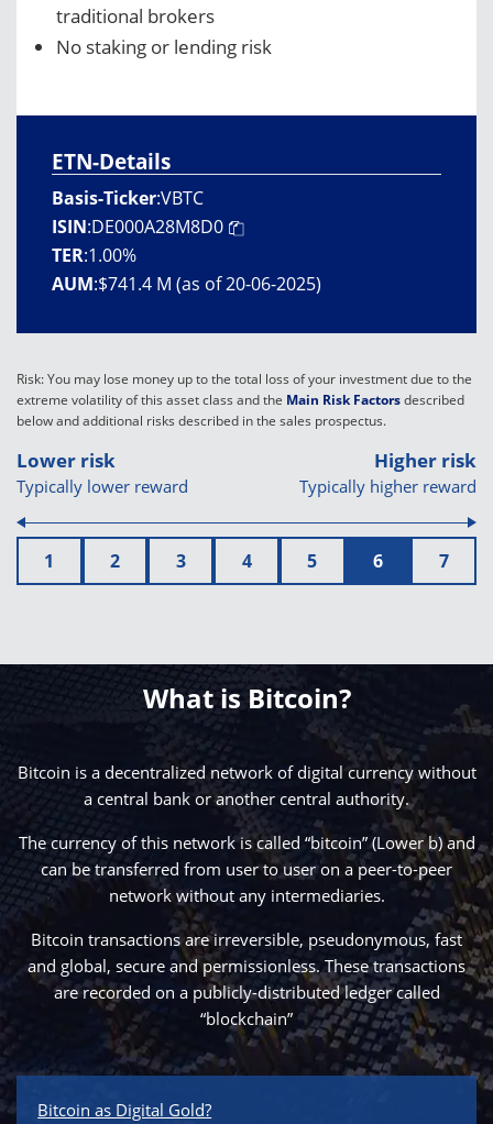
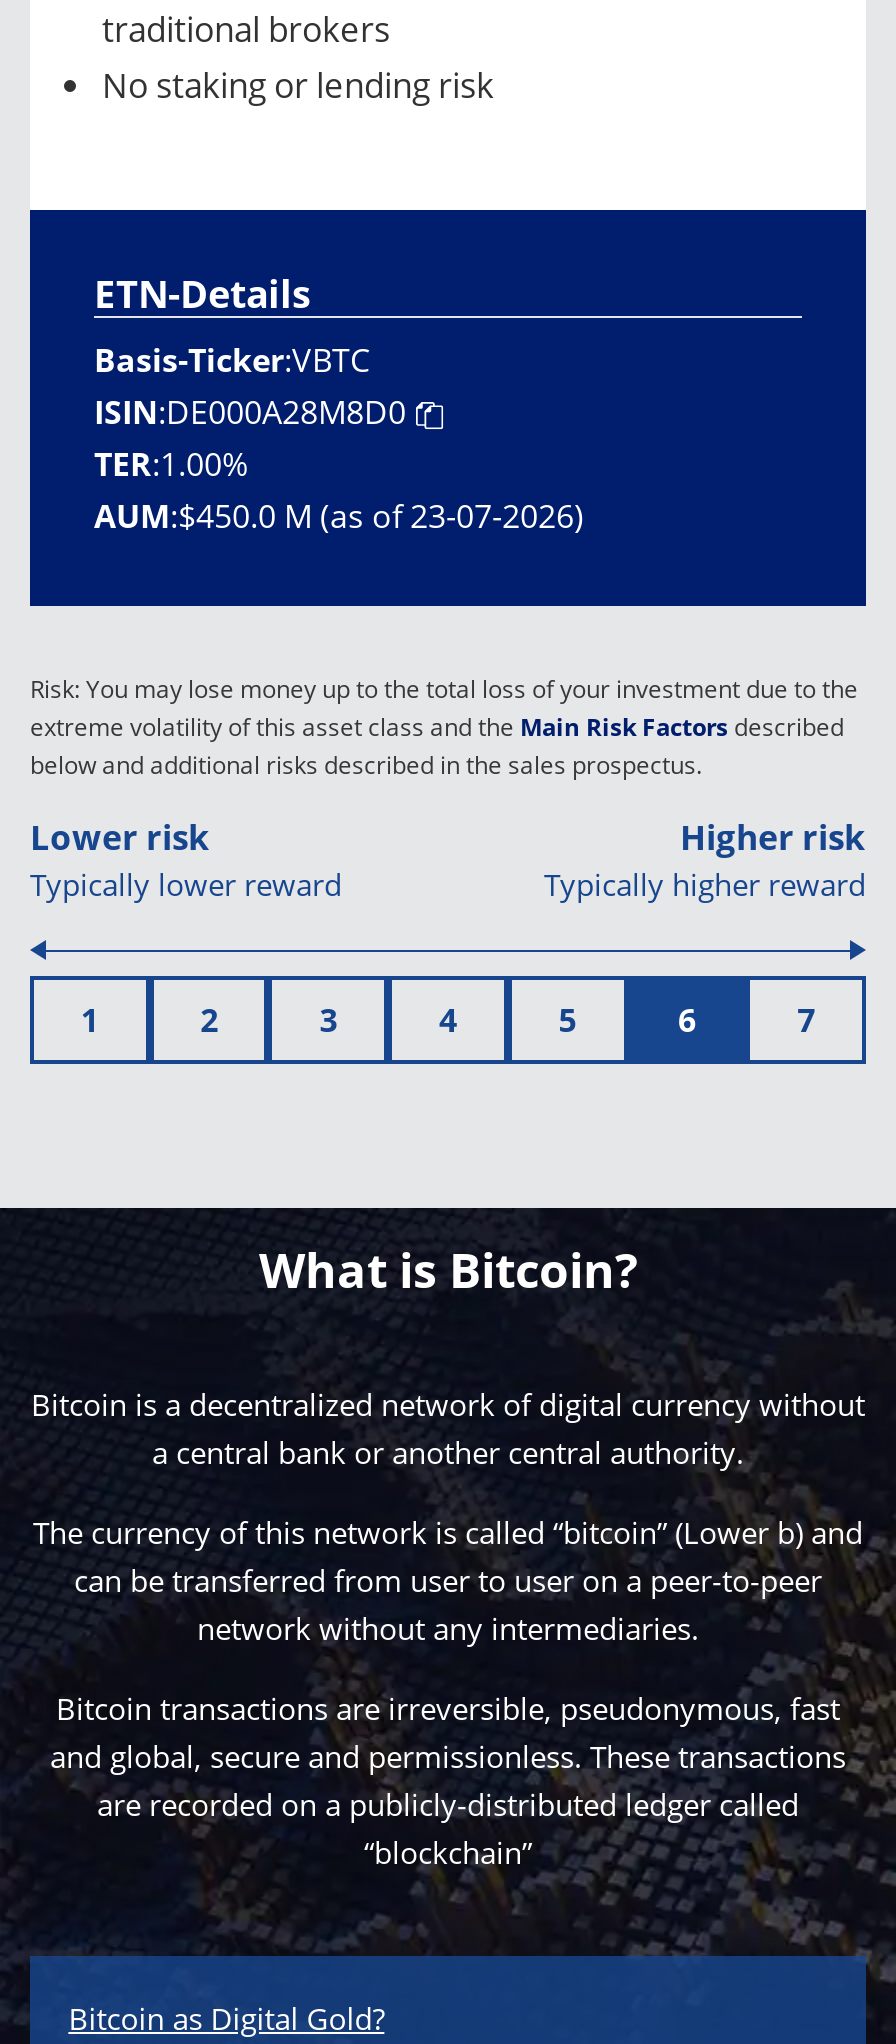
[52,272,321,296] AUM:$741.4 M (as of 20-06-2025) -> [94,495,584,539] AUM:$450.0 M (as of 23-07-2026)

